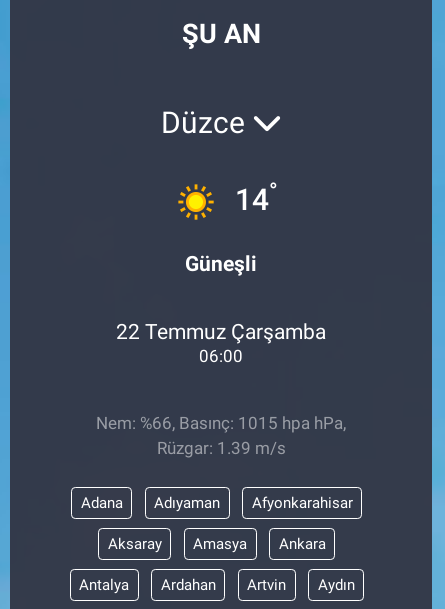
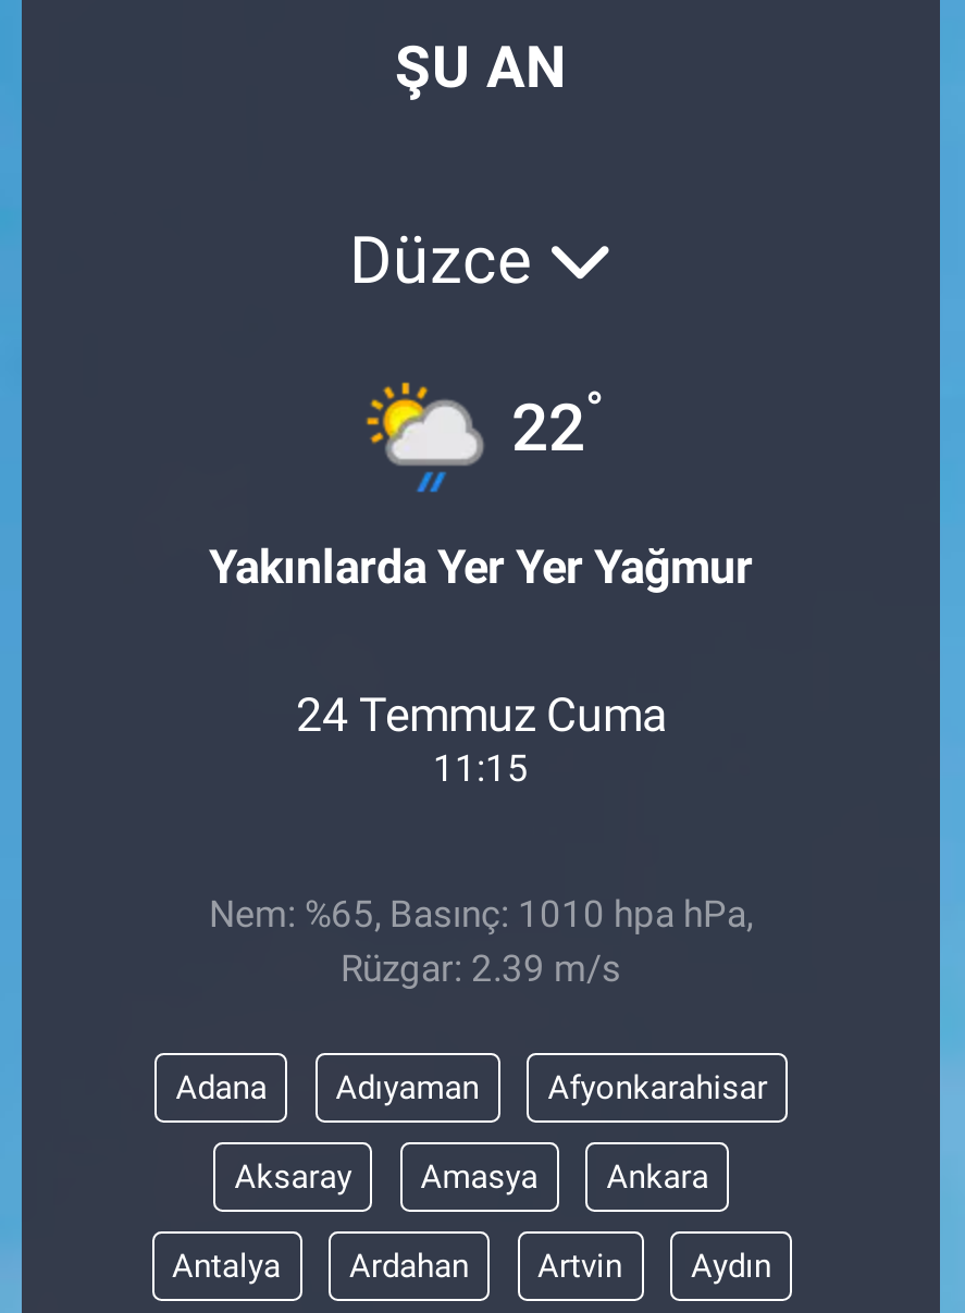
[169,178,278,229] [image] | 14° -> [366,380,605,494] [image] | 22°
[185,251,257,276] Güneşli -> [209,540,753,594] Yakınlarda Yer Yer Yağmur
[116,319,326,366] 22 Temmuz Çarşamba | 06:00 -> [296,687,666,789] 24 Temmuz Cuma | 11:15
[96,413,346,458] Nem: %66, Basınç: 1015 hpa hPa, | Rüzgar: 1.39 m/s -> [209,892,753,990] Nem: %65, Basınç: 1010 hpa hPa, | Rüzgar: 2.39 m/s

